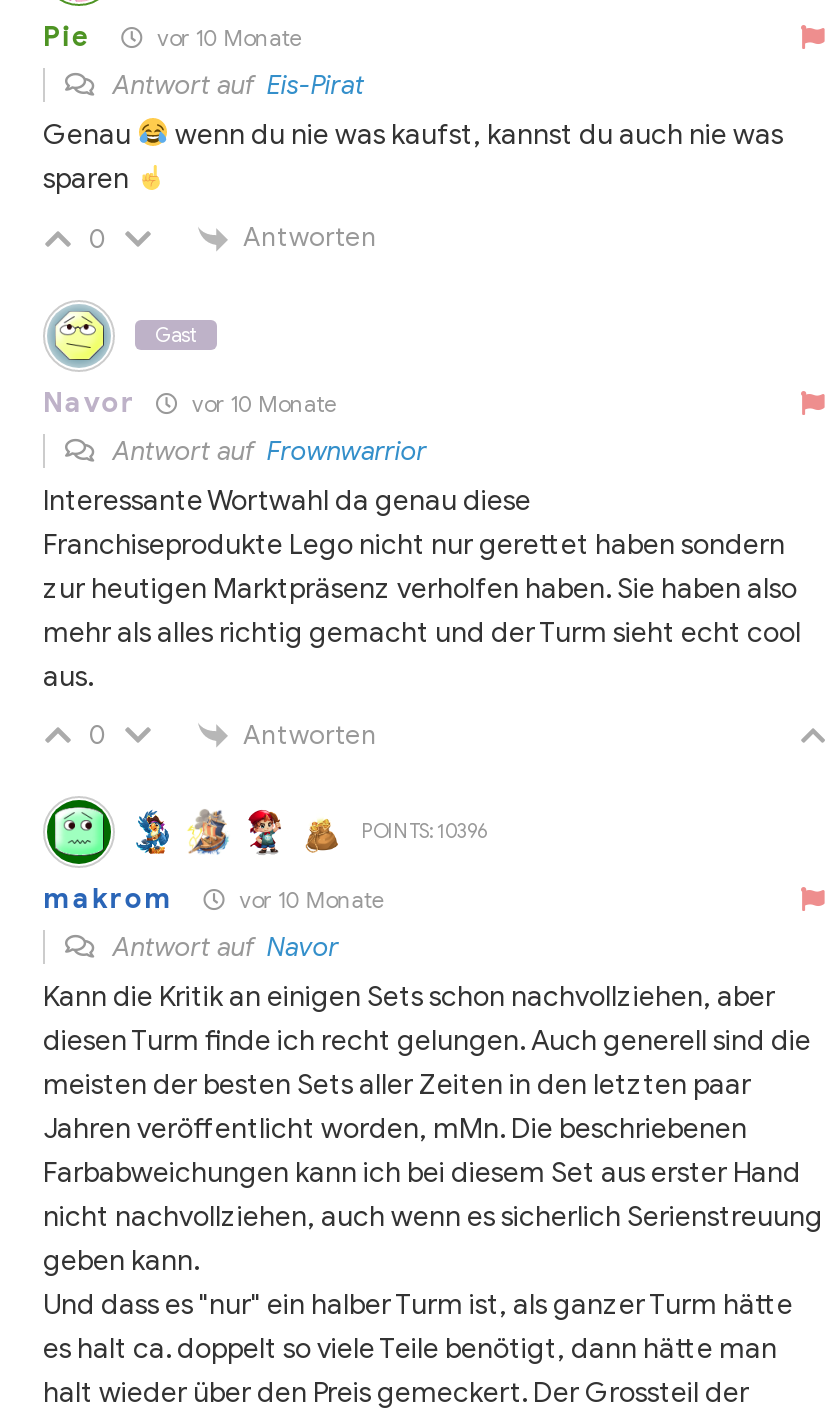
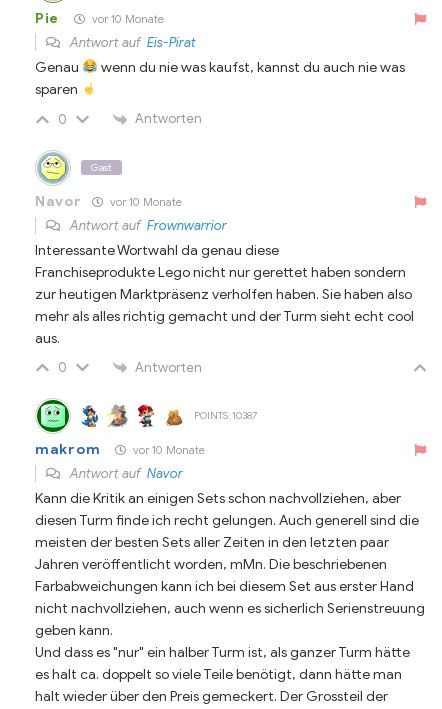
[361,819,487,845] POINTS: 10396 -> [194,409,257,422] POINTS: 10387

